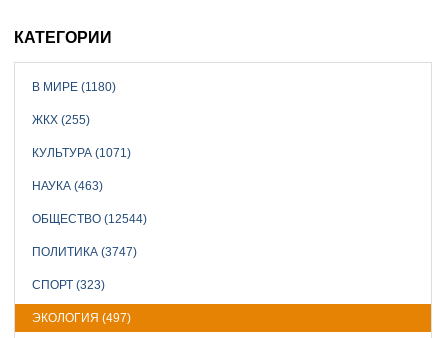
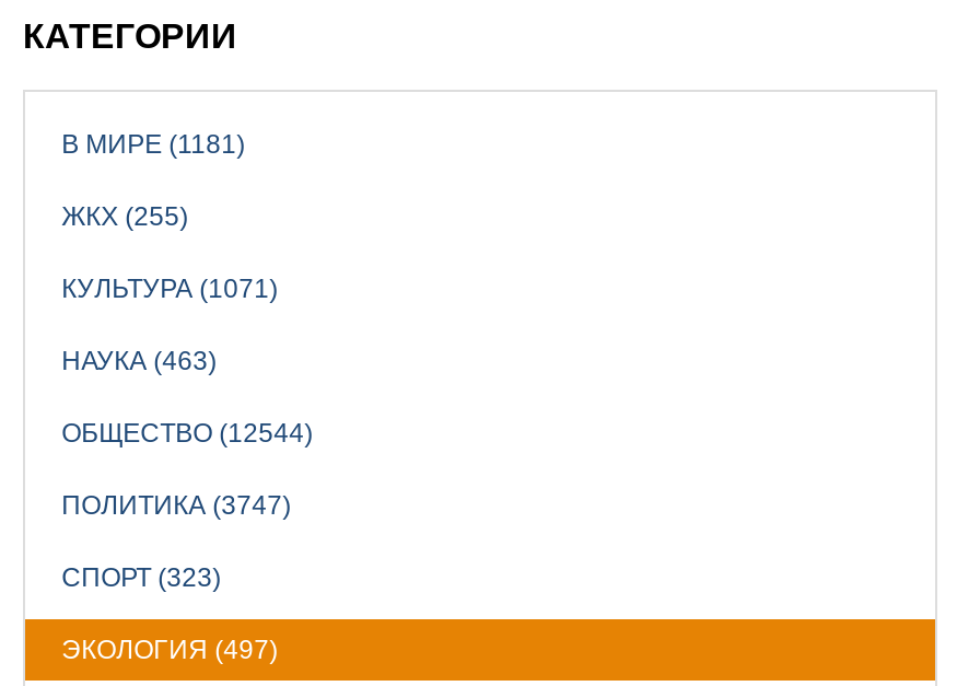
[32,79,116,93] В МИРЕ (1180) -> [61,128,245,159] В МИРЕ (1181)

